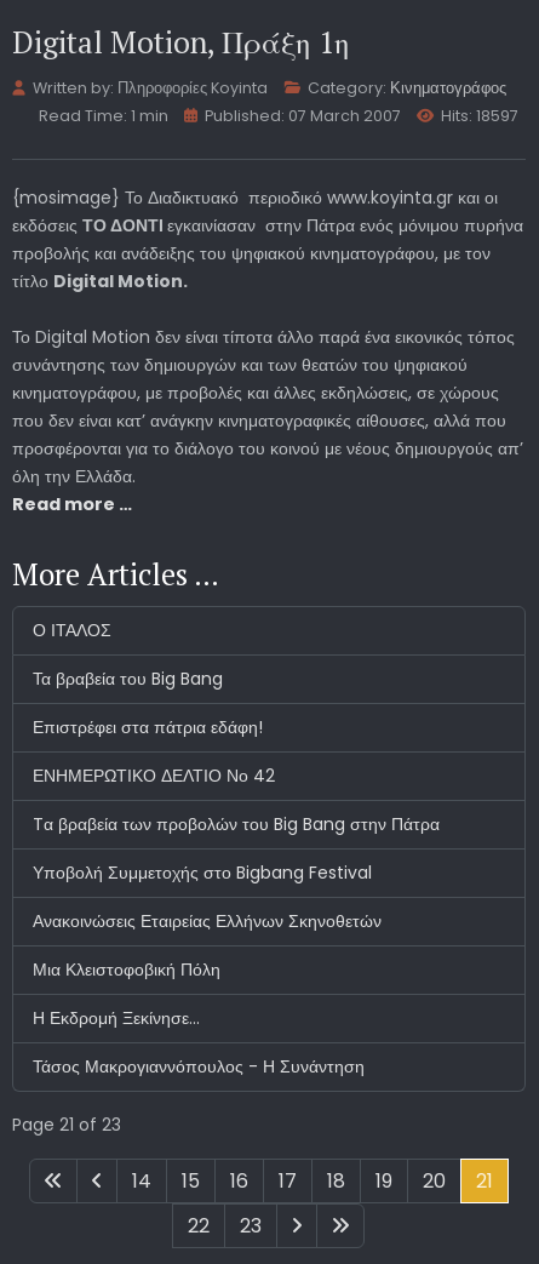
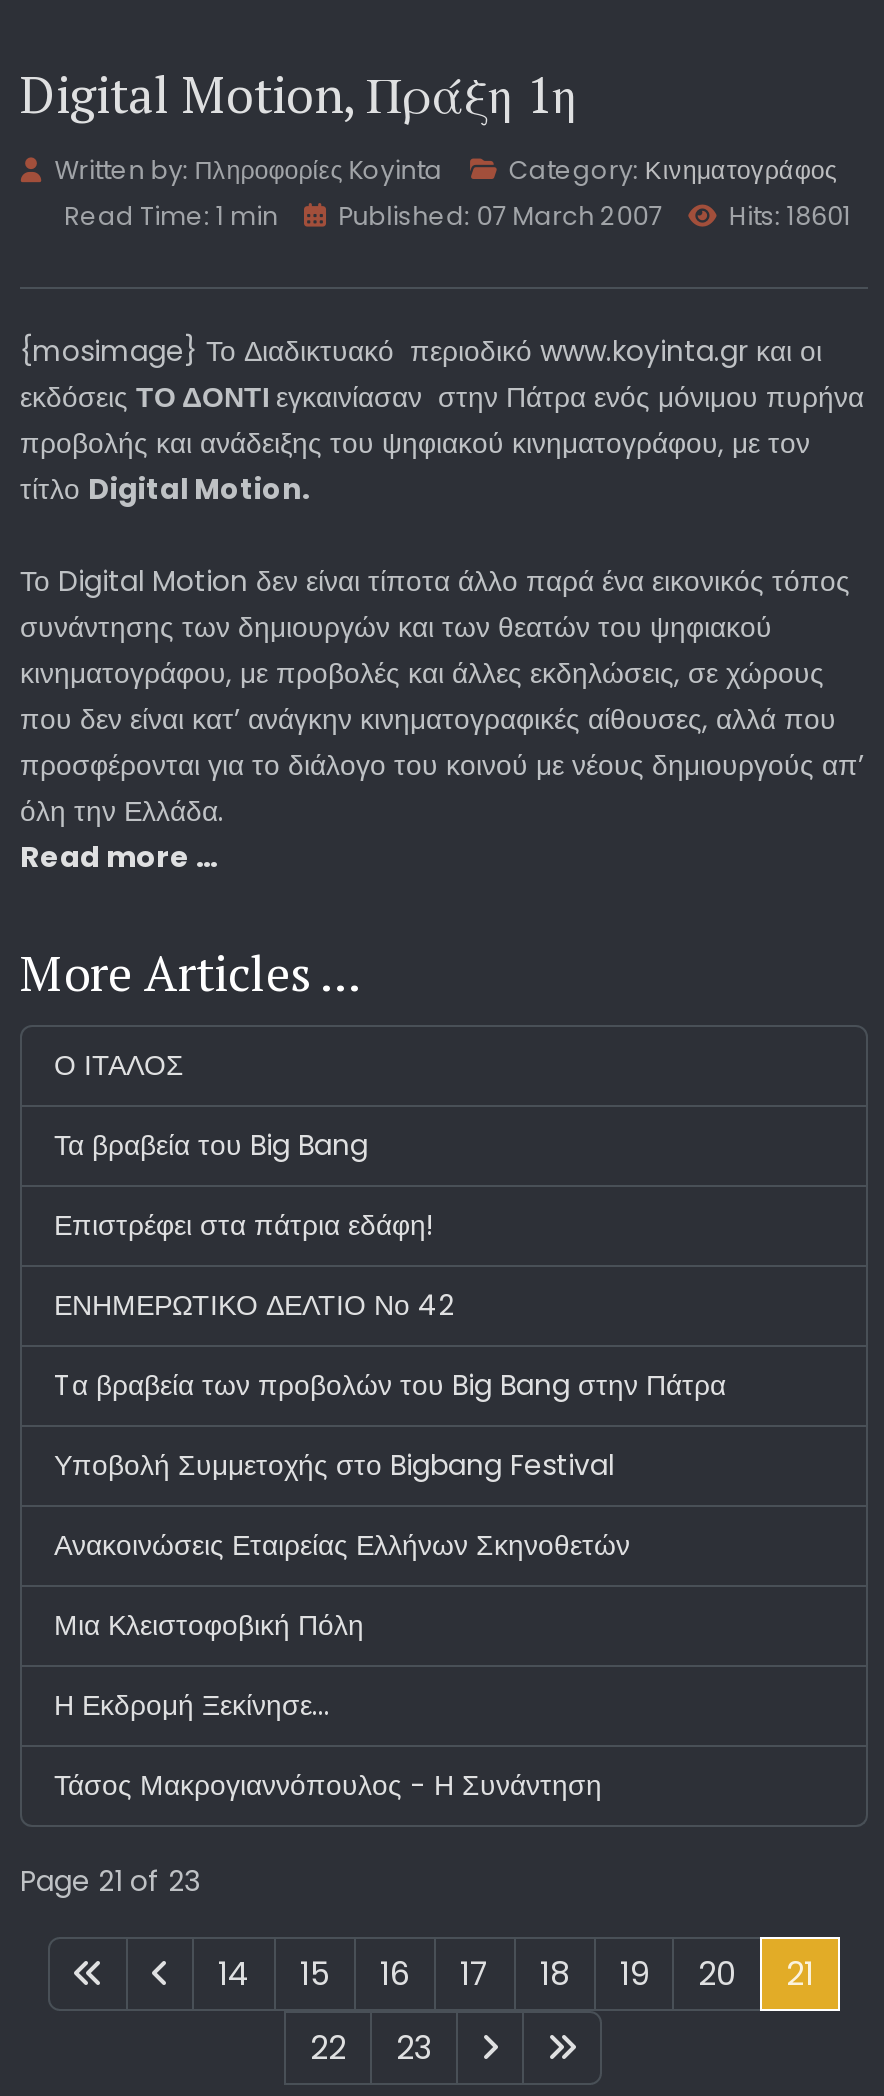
[39,105,519,126] Read Time: 1 min Published: 07 March 2007 Hits: 18597 -> [64,199,851,233] Read Time: 1 min Published: 07 March 2007 Hits: 18601

